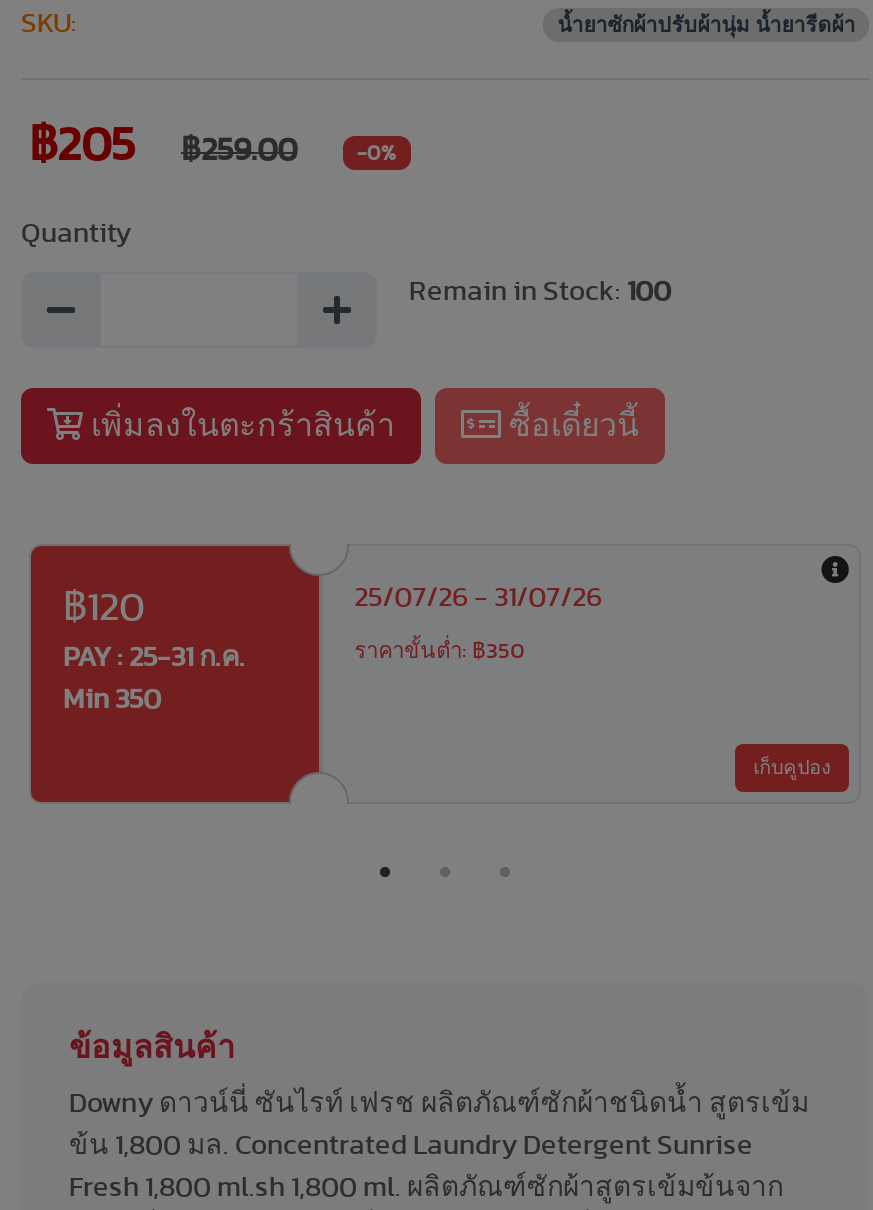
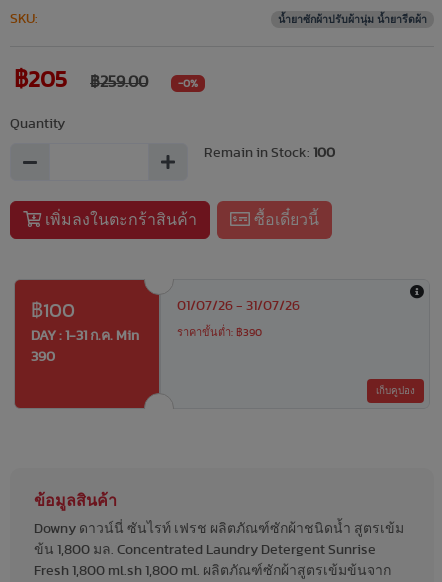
[63,587,245,671] ฿120 | PAY : 25-31 ก.ค. -> [31,301,139,343] ฿100 | DAY : 1-31 ก.ค. Min
[354,583,602,611] 25/07/26 - 31/07/26 -> [177,299,300,313] 01/07/26 - 31/07/26
[354,639,524,661] ราคาขั้นต่ำ: ฿350 -> [177,327,262,338] ราคาขั้นต่ำ: ฿390
[63,685,161,713] Min 350 -> [31,350,55,364] 390

